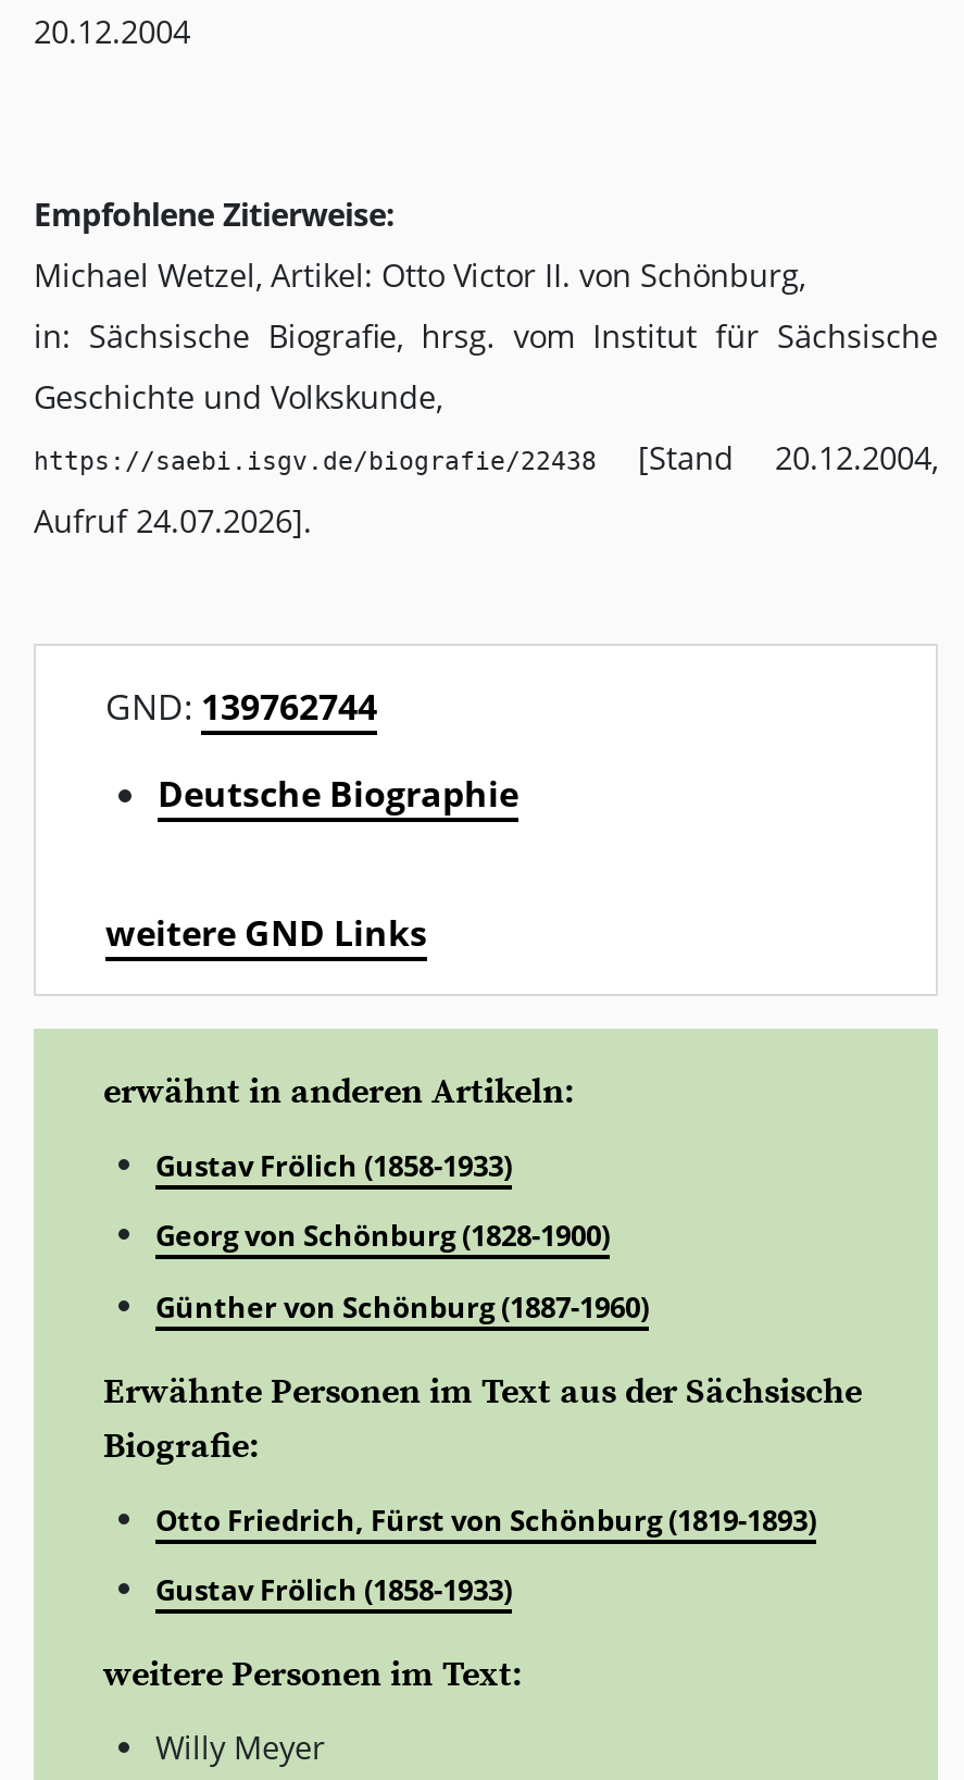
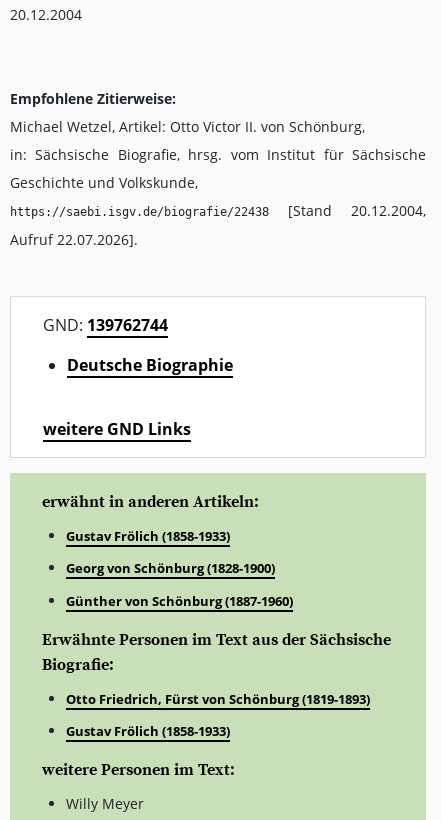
[34,500,312,542] Aufruf 24.07.2026]. -> [10,230,138,249] Aufruf 22.07.2026].

